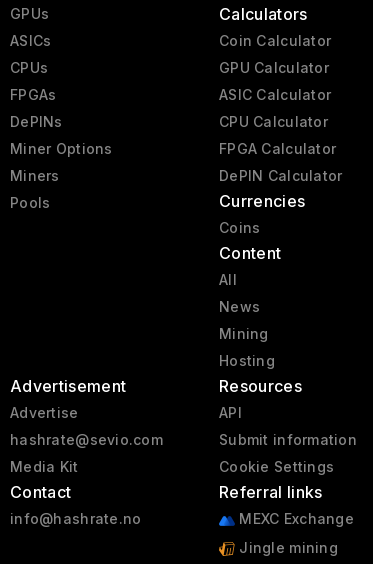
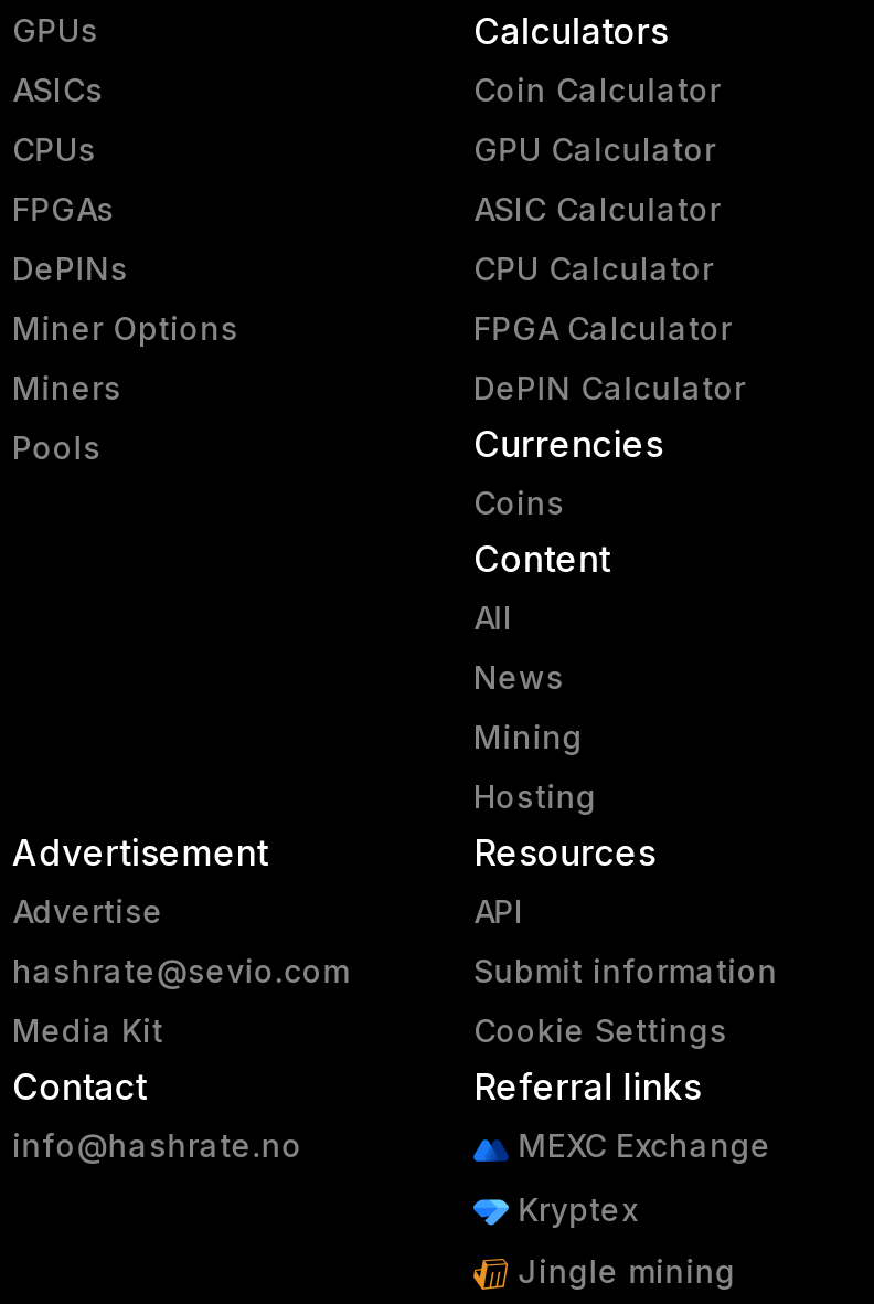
none -> [509,1189,637,1227] Kryptex

